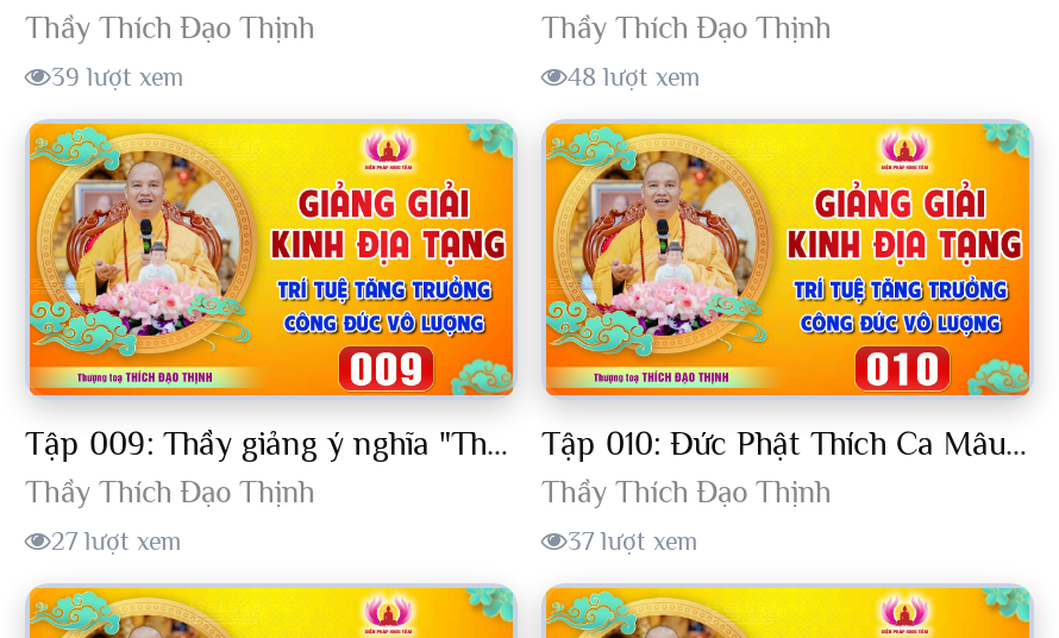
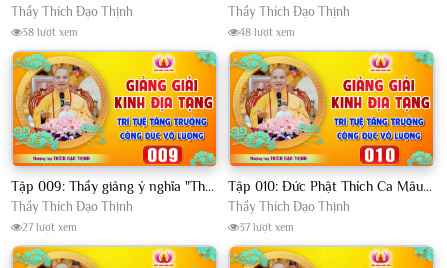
[51,61,184,90] 39 lượt xem -> [22,26,78,38] 38 lượt xem

